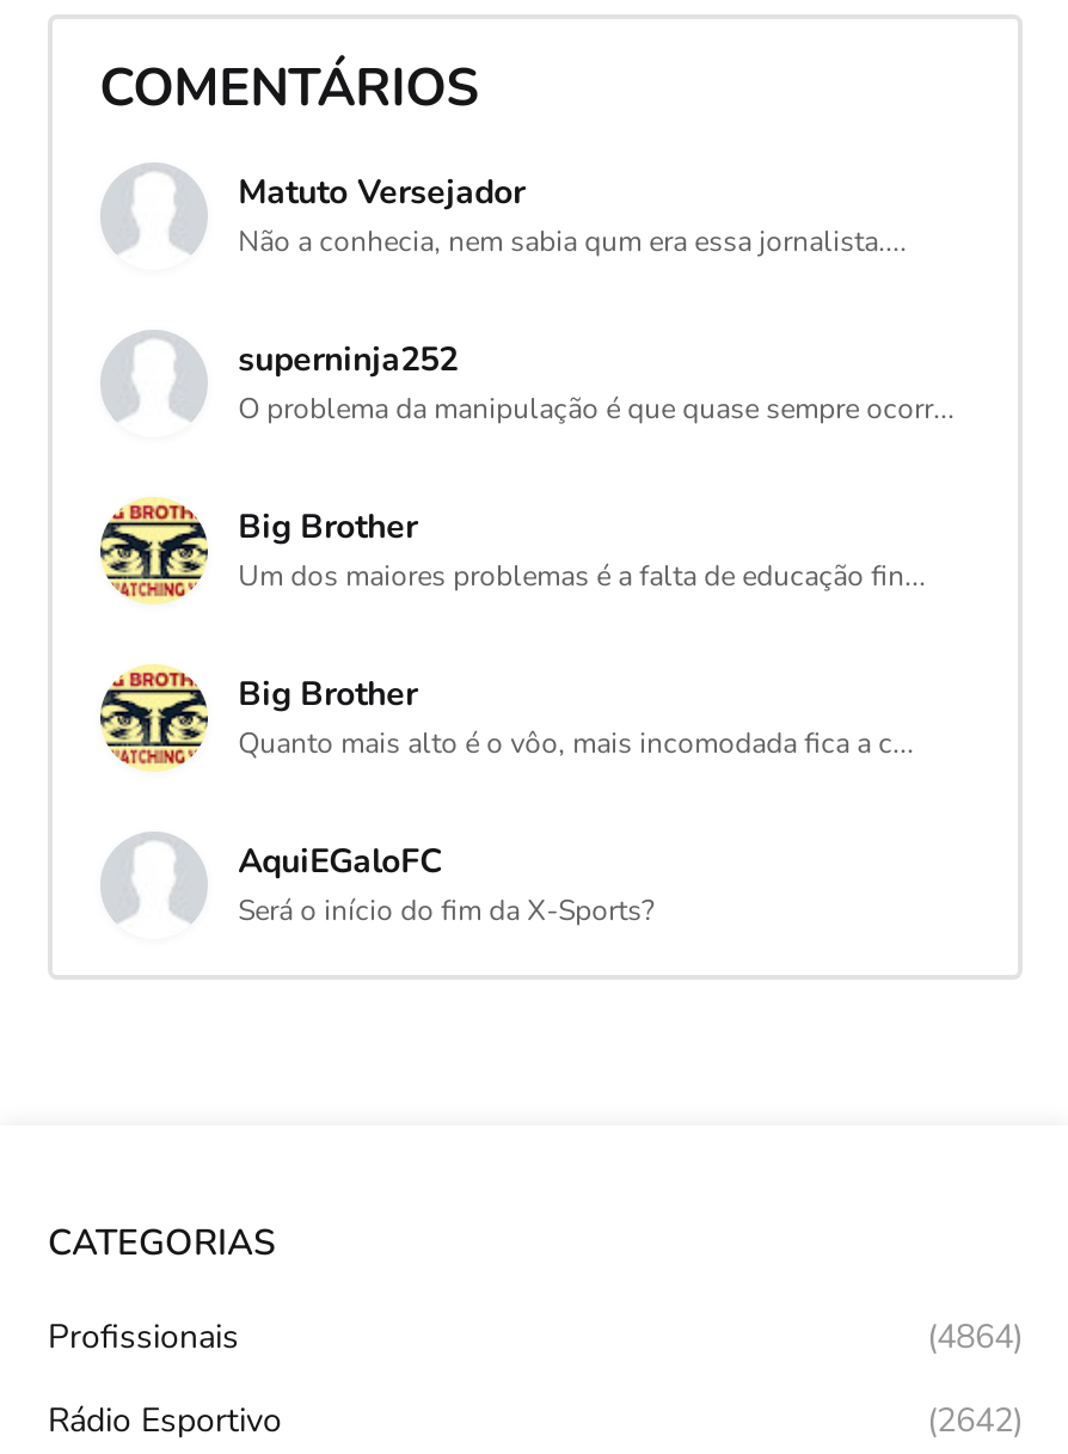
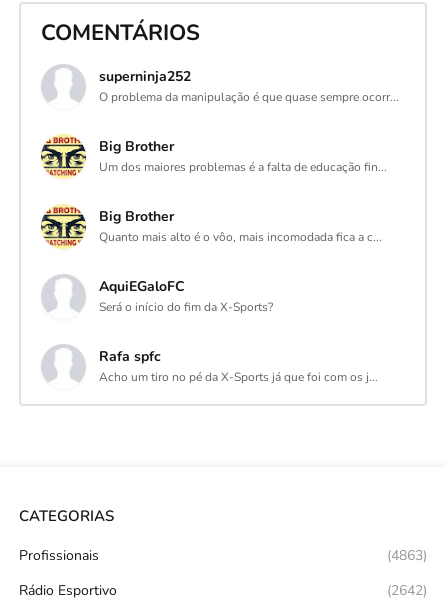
[238,169,907,260] Matuto Versejador | Não a conhecia, nem sabia qum era essa jornalista.... -> none
moved [98,337,955,929] -> [40,67,399,315]: [image] | superninja252 | O problema da manipulação é que quase sempre ocorr... | ... | AquiEGaloFC | Será o início do fim da X-Sports?
none -> [99,347,378,385] Rafa spfc | Acho um tiro no pé da X-Sports já que foi com os j...
[927,1313,1023,1358] (4864) -> [387,545,427,564] (4863)

